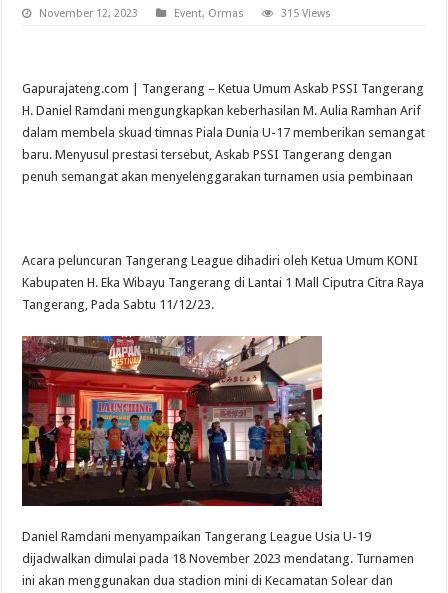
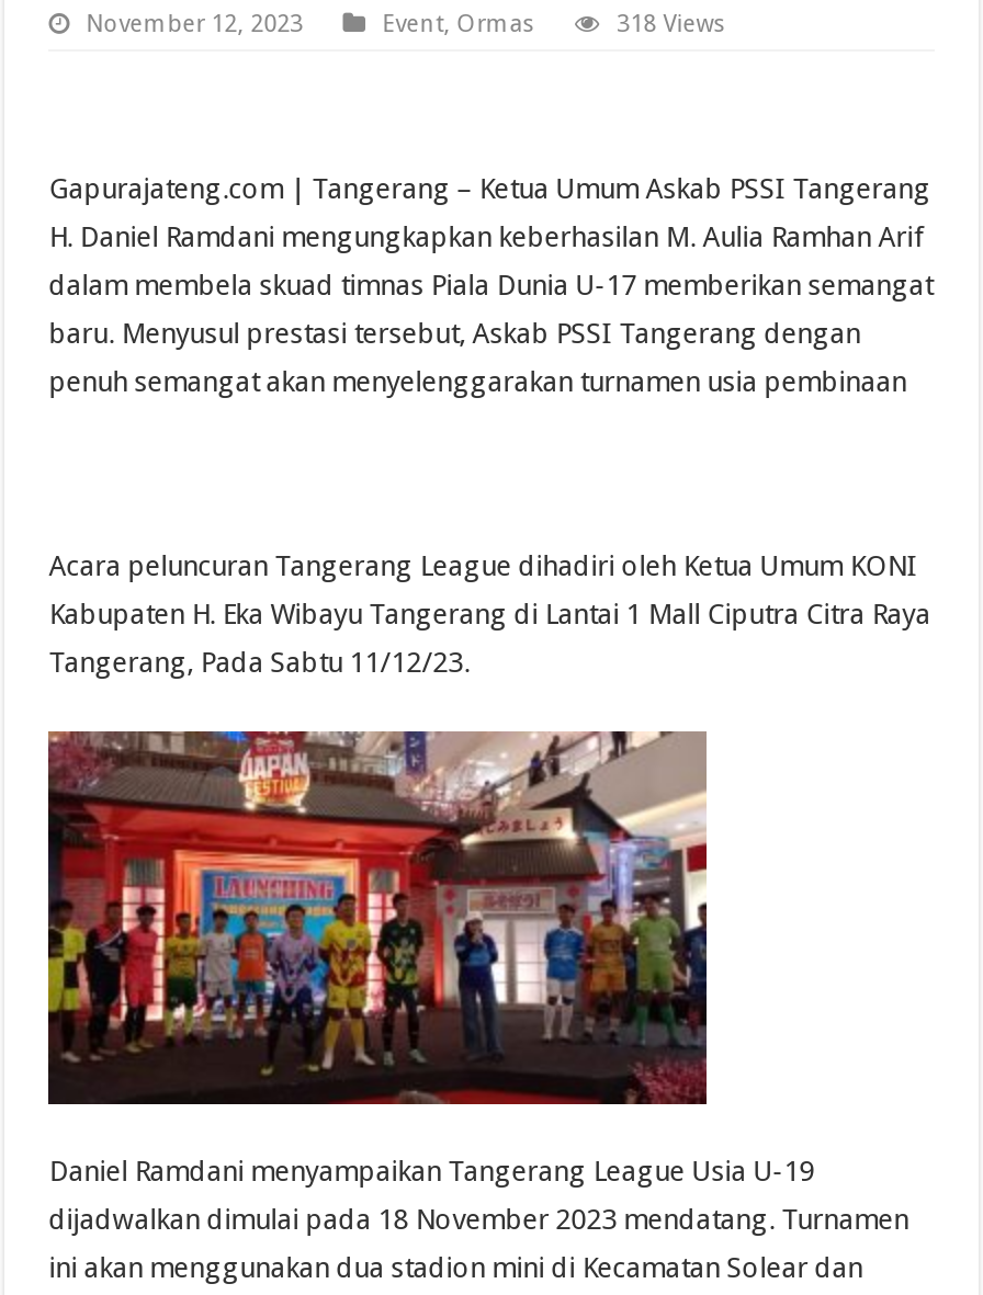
[281,7,331,20] 315 Views -> [617,9,727,38] 318 Views

